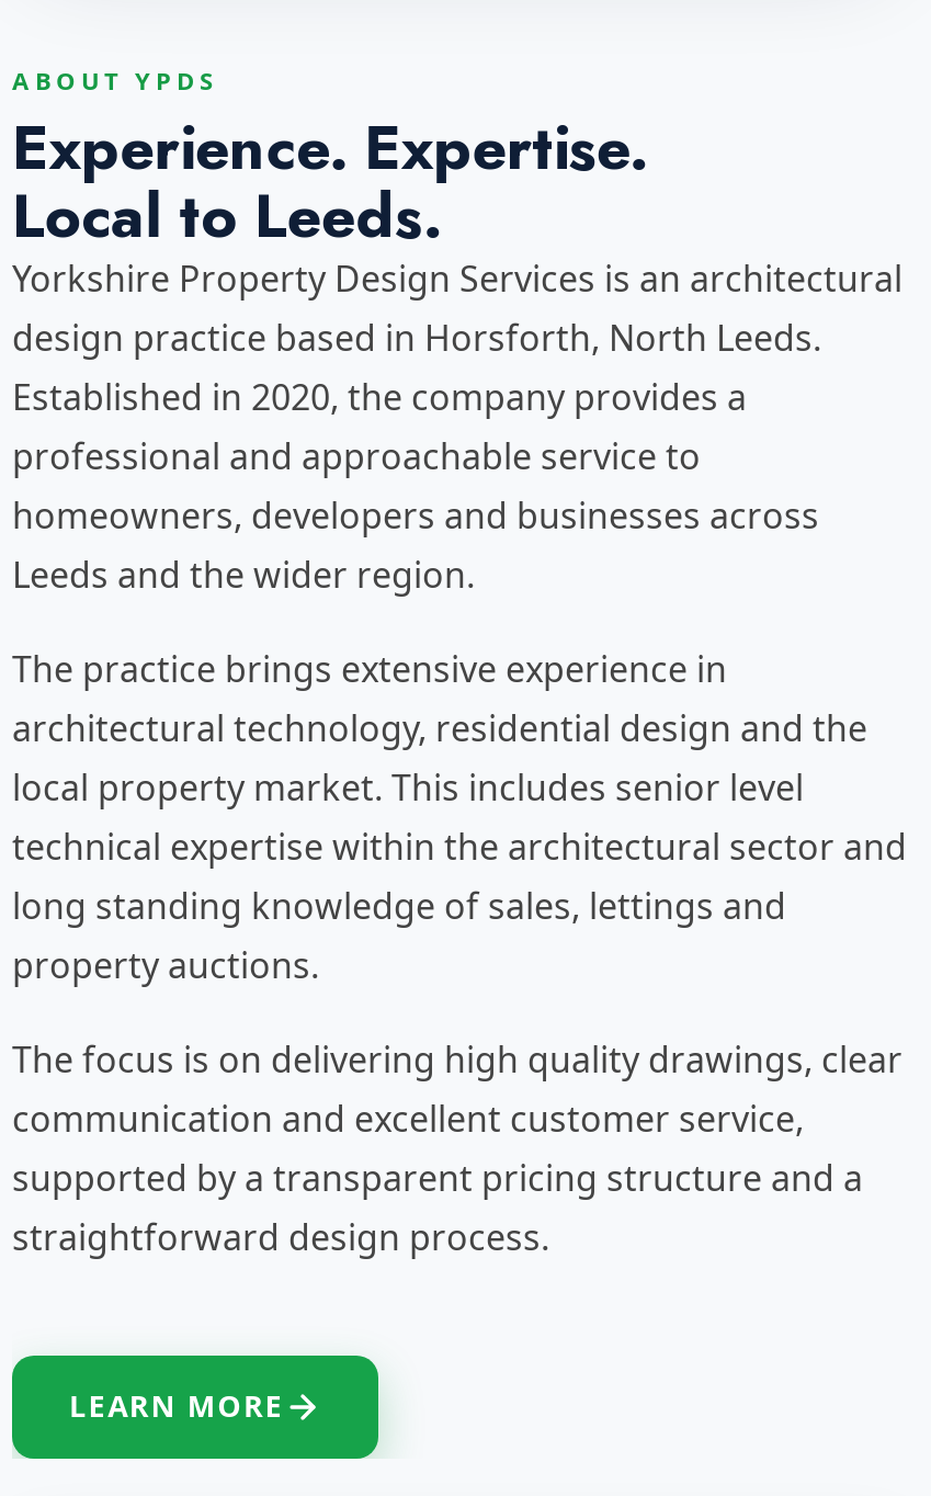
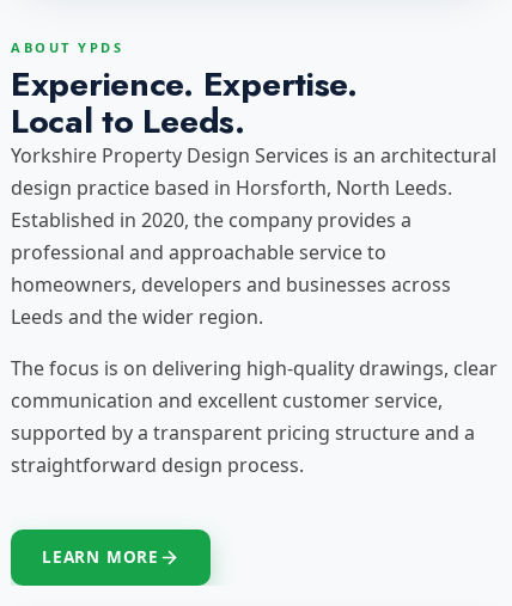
[12,645,907,1084] The practice brings extensive experience in | architectural technology, residential design and the | local property market. This includes senior level | technical expertise within the architectural sector and | long standing knowledge of sales, lettings and | property auctions. | The focus is on delivering high quality drawings, clear -> [11,355,498,381] The focus is on delivering high‑quality drawings, clear

